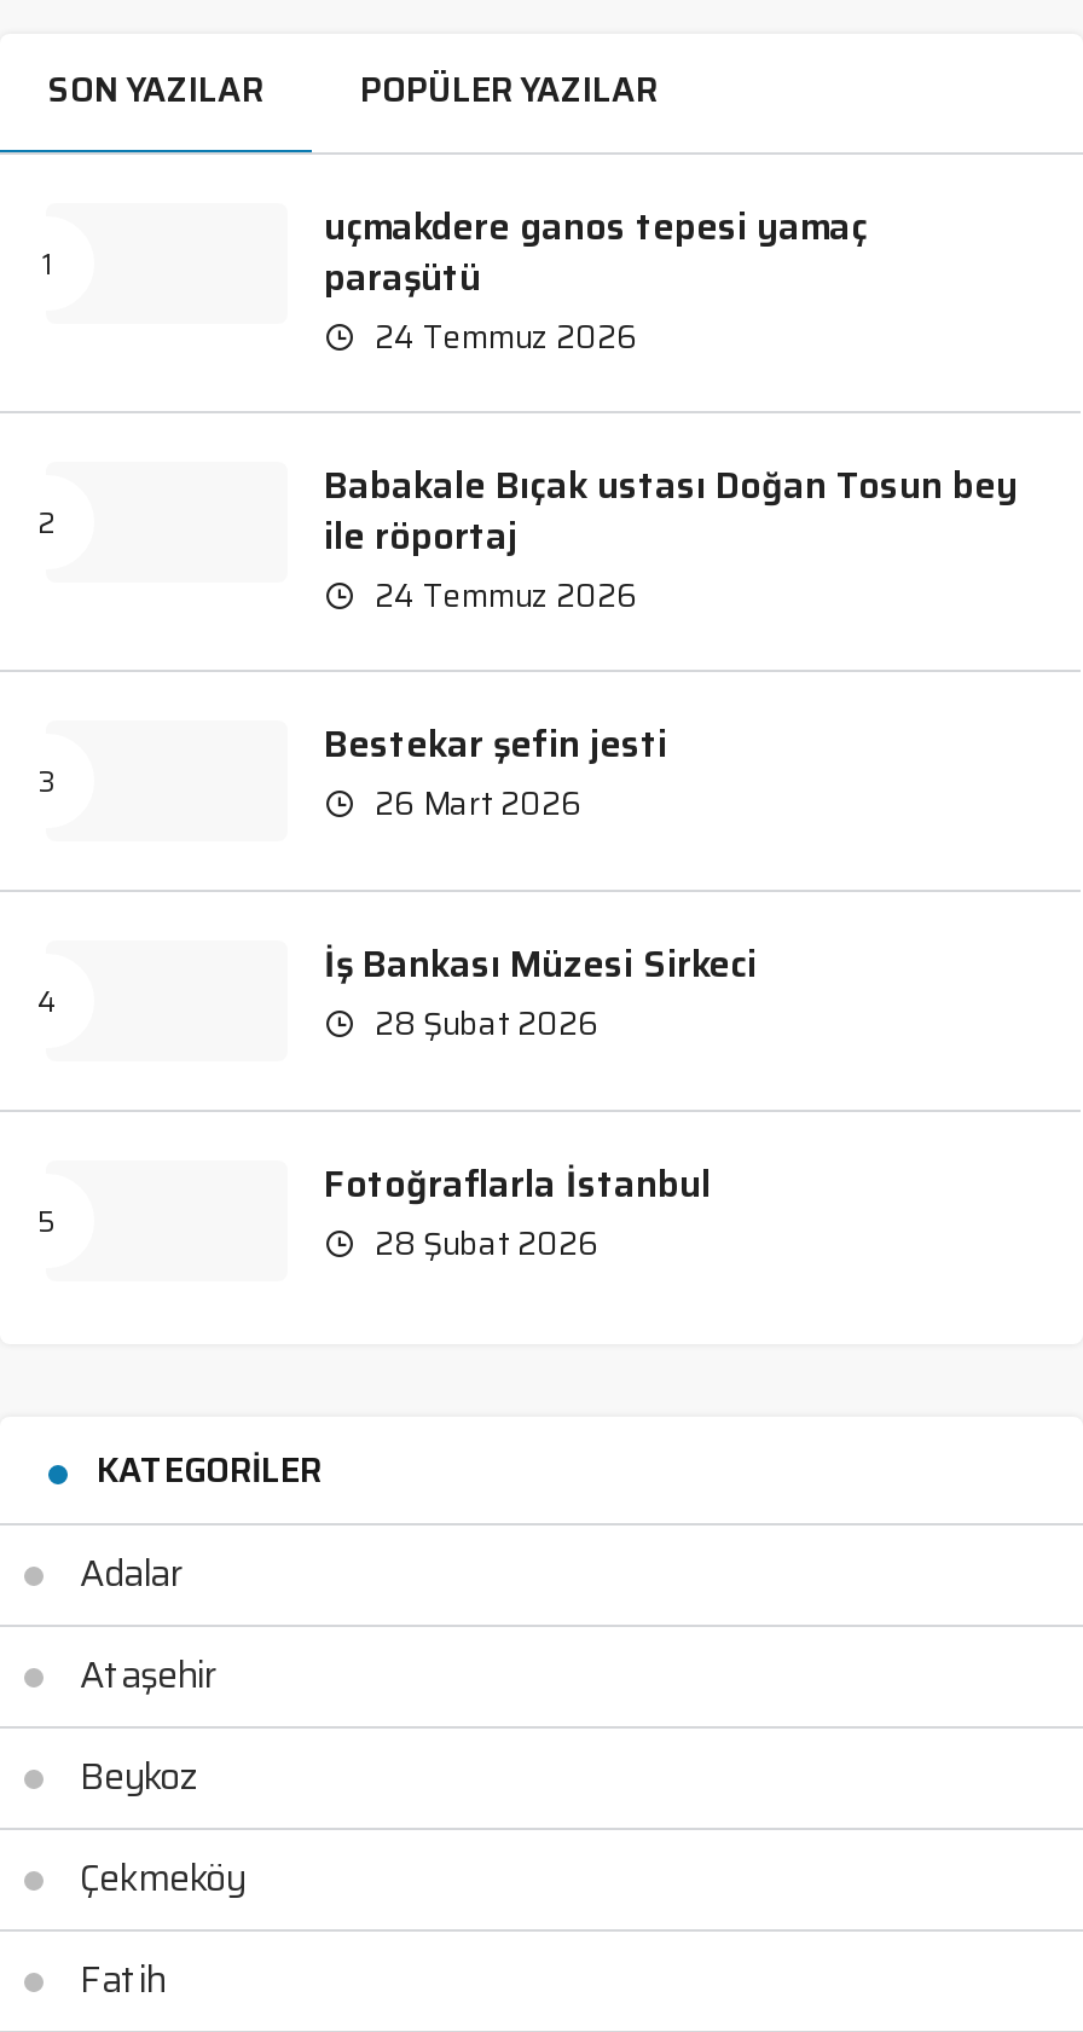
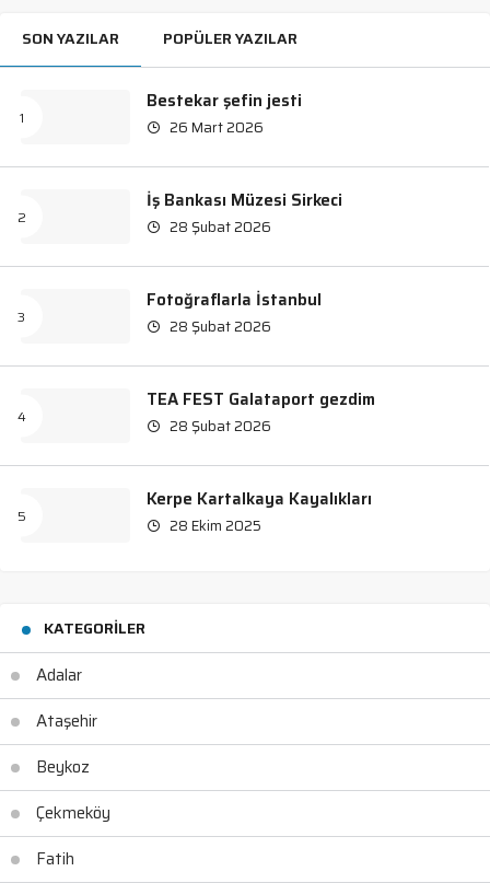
[324,197,1018,620] uçmakdere ganos tepesi yamaç | paraşütü | 24 Temmuz 2026 | Babakale Bıçak ustası Doğan Tosun bey | ile röportaj | 24 Temmuz 2026 -> none
moved [324,714,757,1268] -> [147,88,342,338]: Bestekar şefin jesti | 26 Mart 2026 | İş Bankası Müzesi Sirkeci | 28 Şubat 2026 | Fotoğraflarla İstanbul | 28 Şubat 2026
none -> [147,386,375,537] TEA FEST Galataport gezdim | 28 Şubat 2026 | Kerpe Kartalkaya Kayalıkları | 28 Ekim 2025

